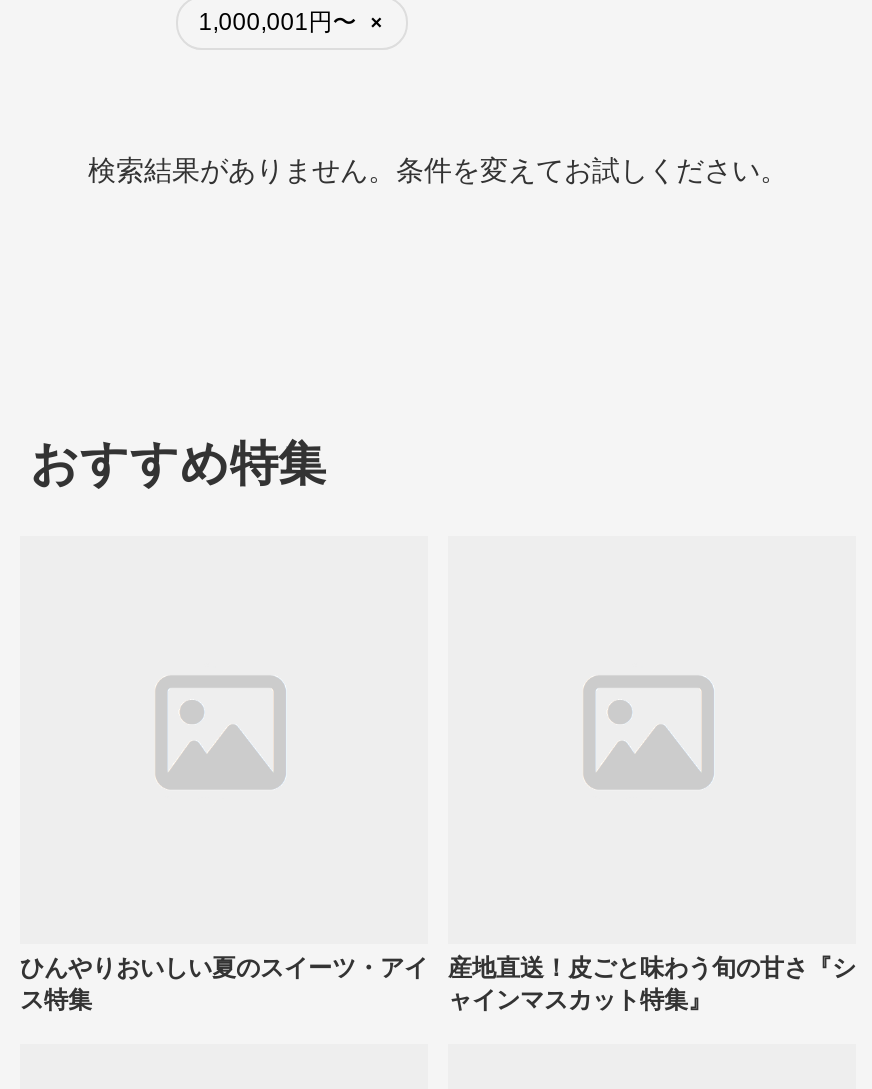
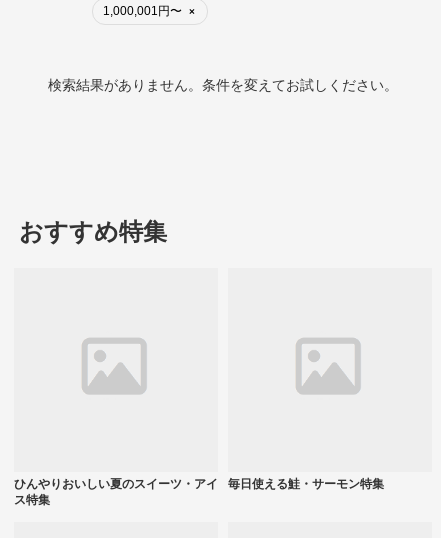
[448,953,856,1013] 産地直送！皮ごと味わう旬の甘さ『シ | ャインマスカット特集』 -> [228,477,384,491] 毎日使える鮭・サーモン特集

